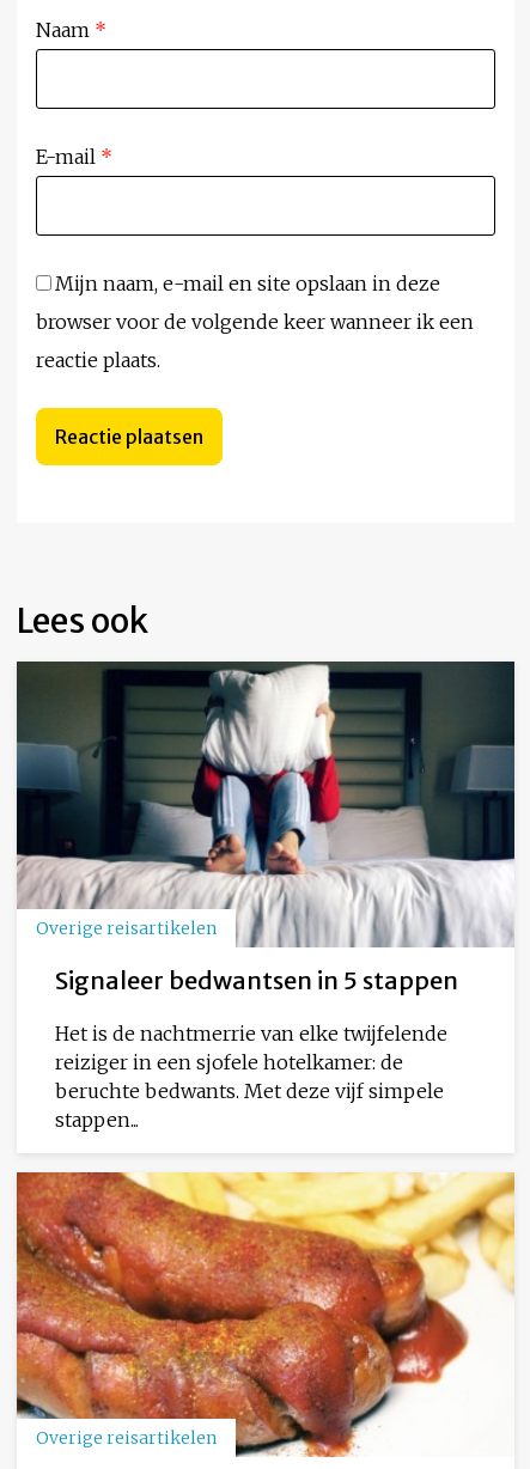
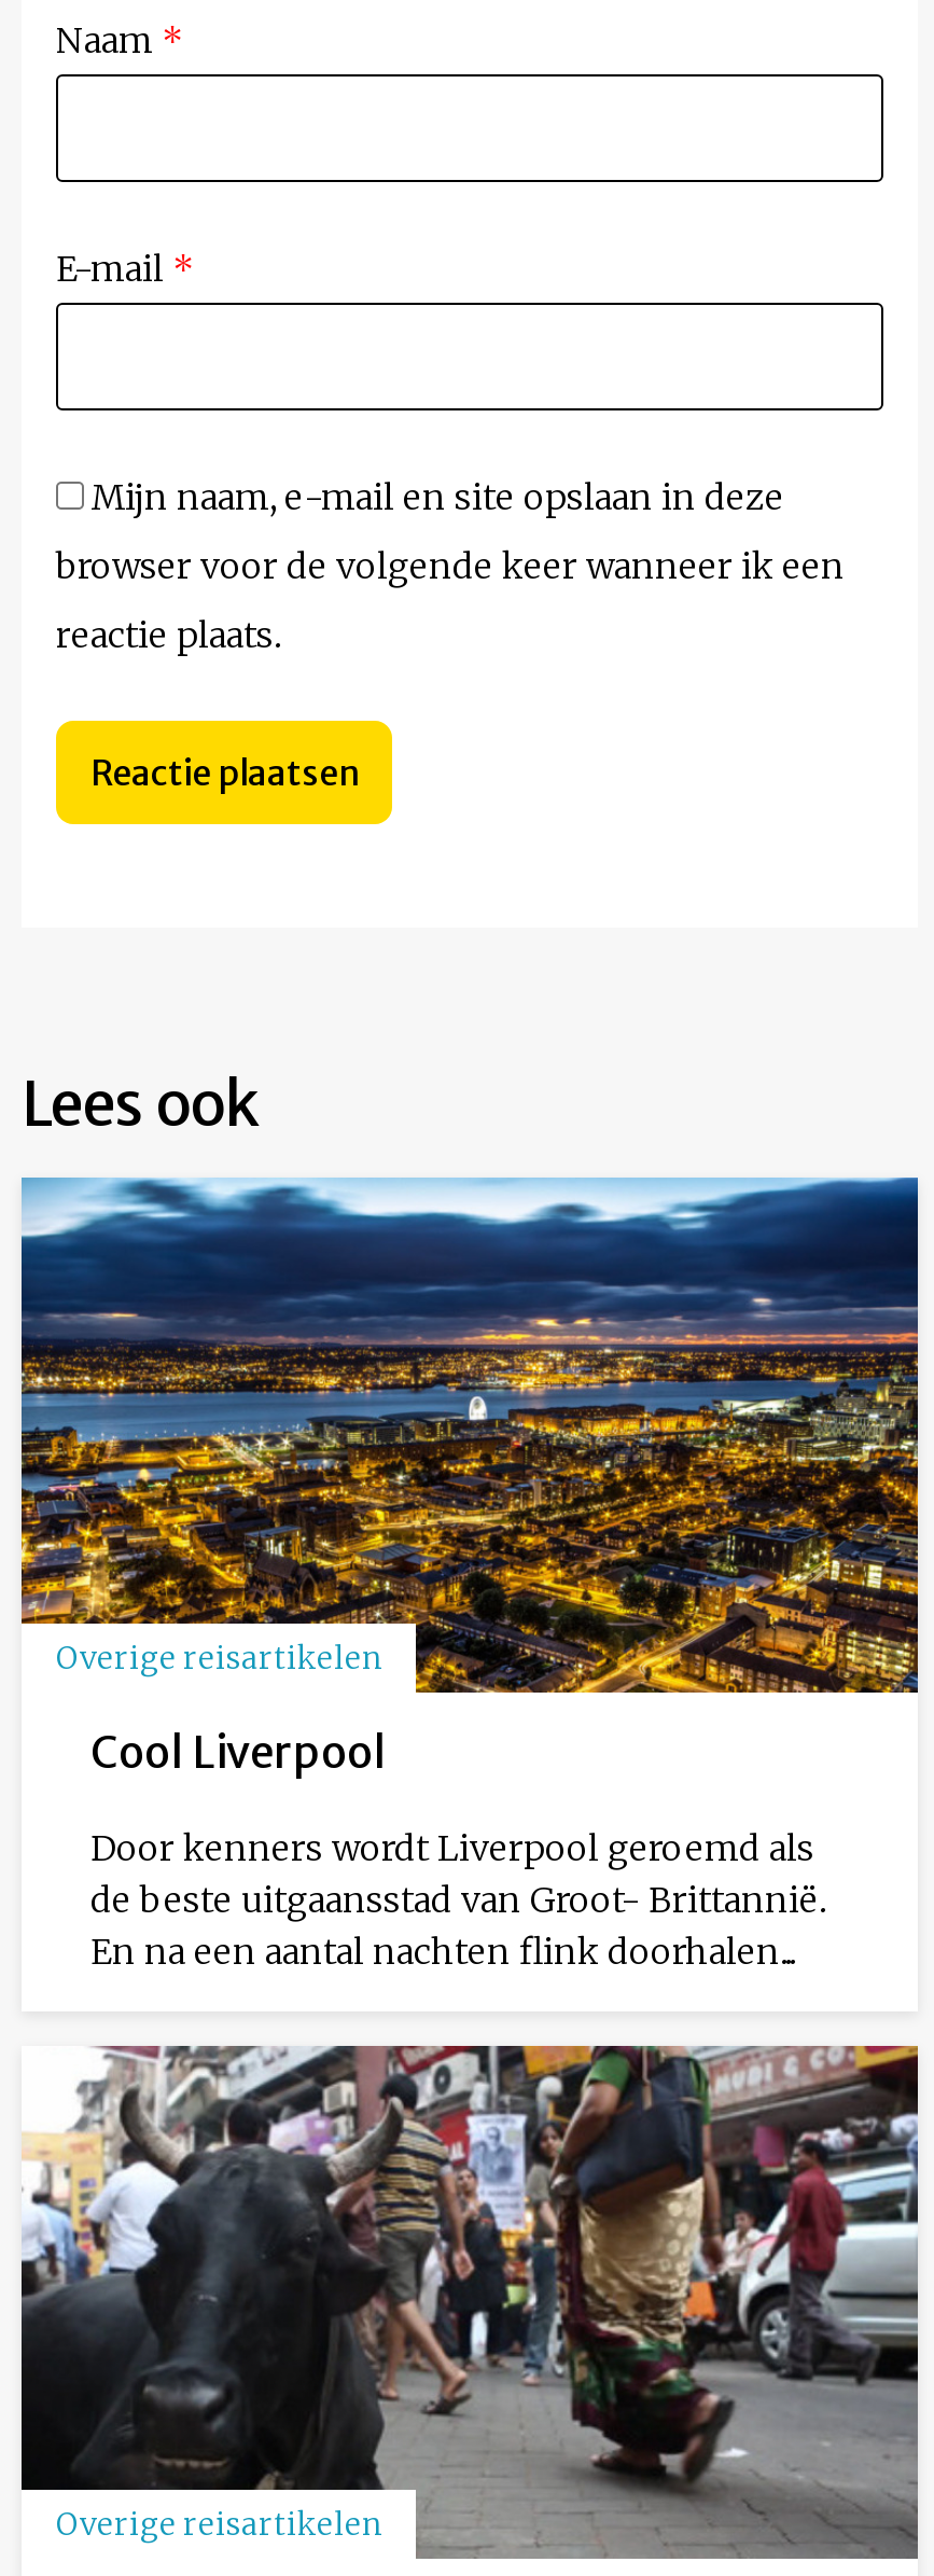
[16,660,516,995] [image] | Signaleer bedwantsen in 5 stappen -> [19,1175,920,1779] [image] | Cool Liverpool
[55,1022,447,1132] Het is de nachtmerrie van elke twijfelende | reiziger in een sjofele hotelkamer: de | beruchte bedwants. Met deze vijf simpele | stappen... -> [90,1826,825,1973] Door kenners wordt Liverpool geroemd als | de beste uitgaansstad van Groot- Brittannië. | En na een aantal nachten flink doorhalen...
[16,1171,516,1457] [image] -> [19,2044,920,2561] [image]

